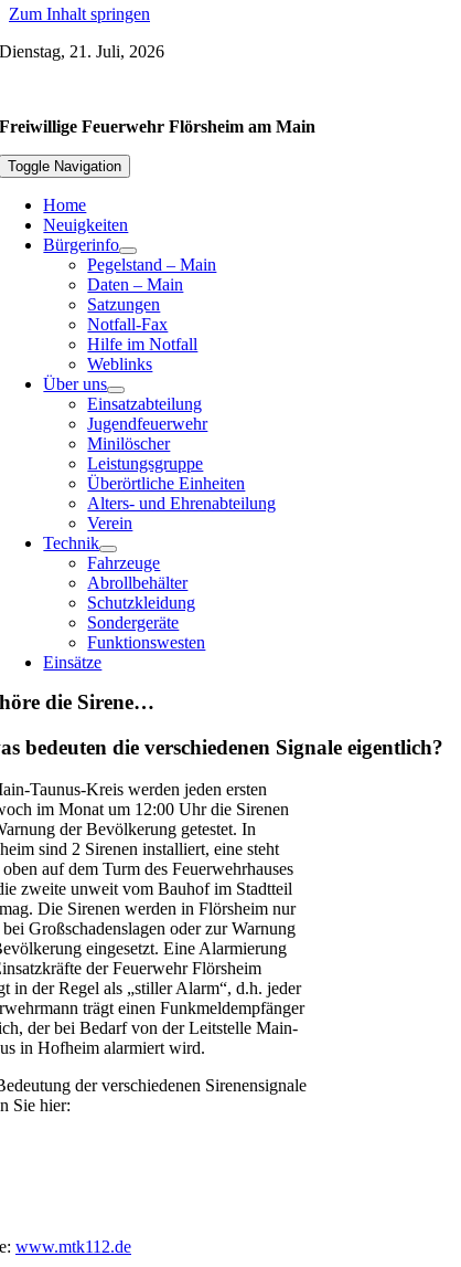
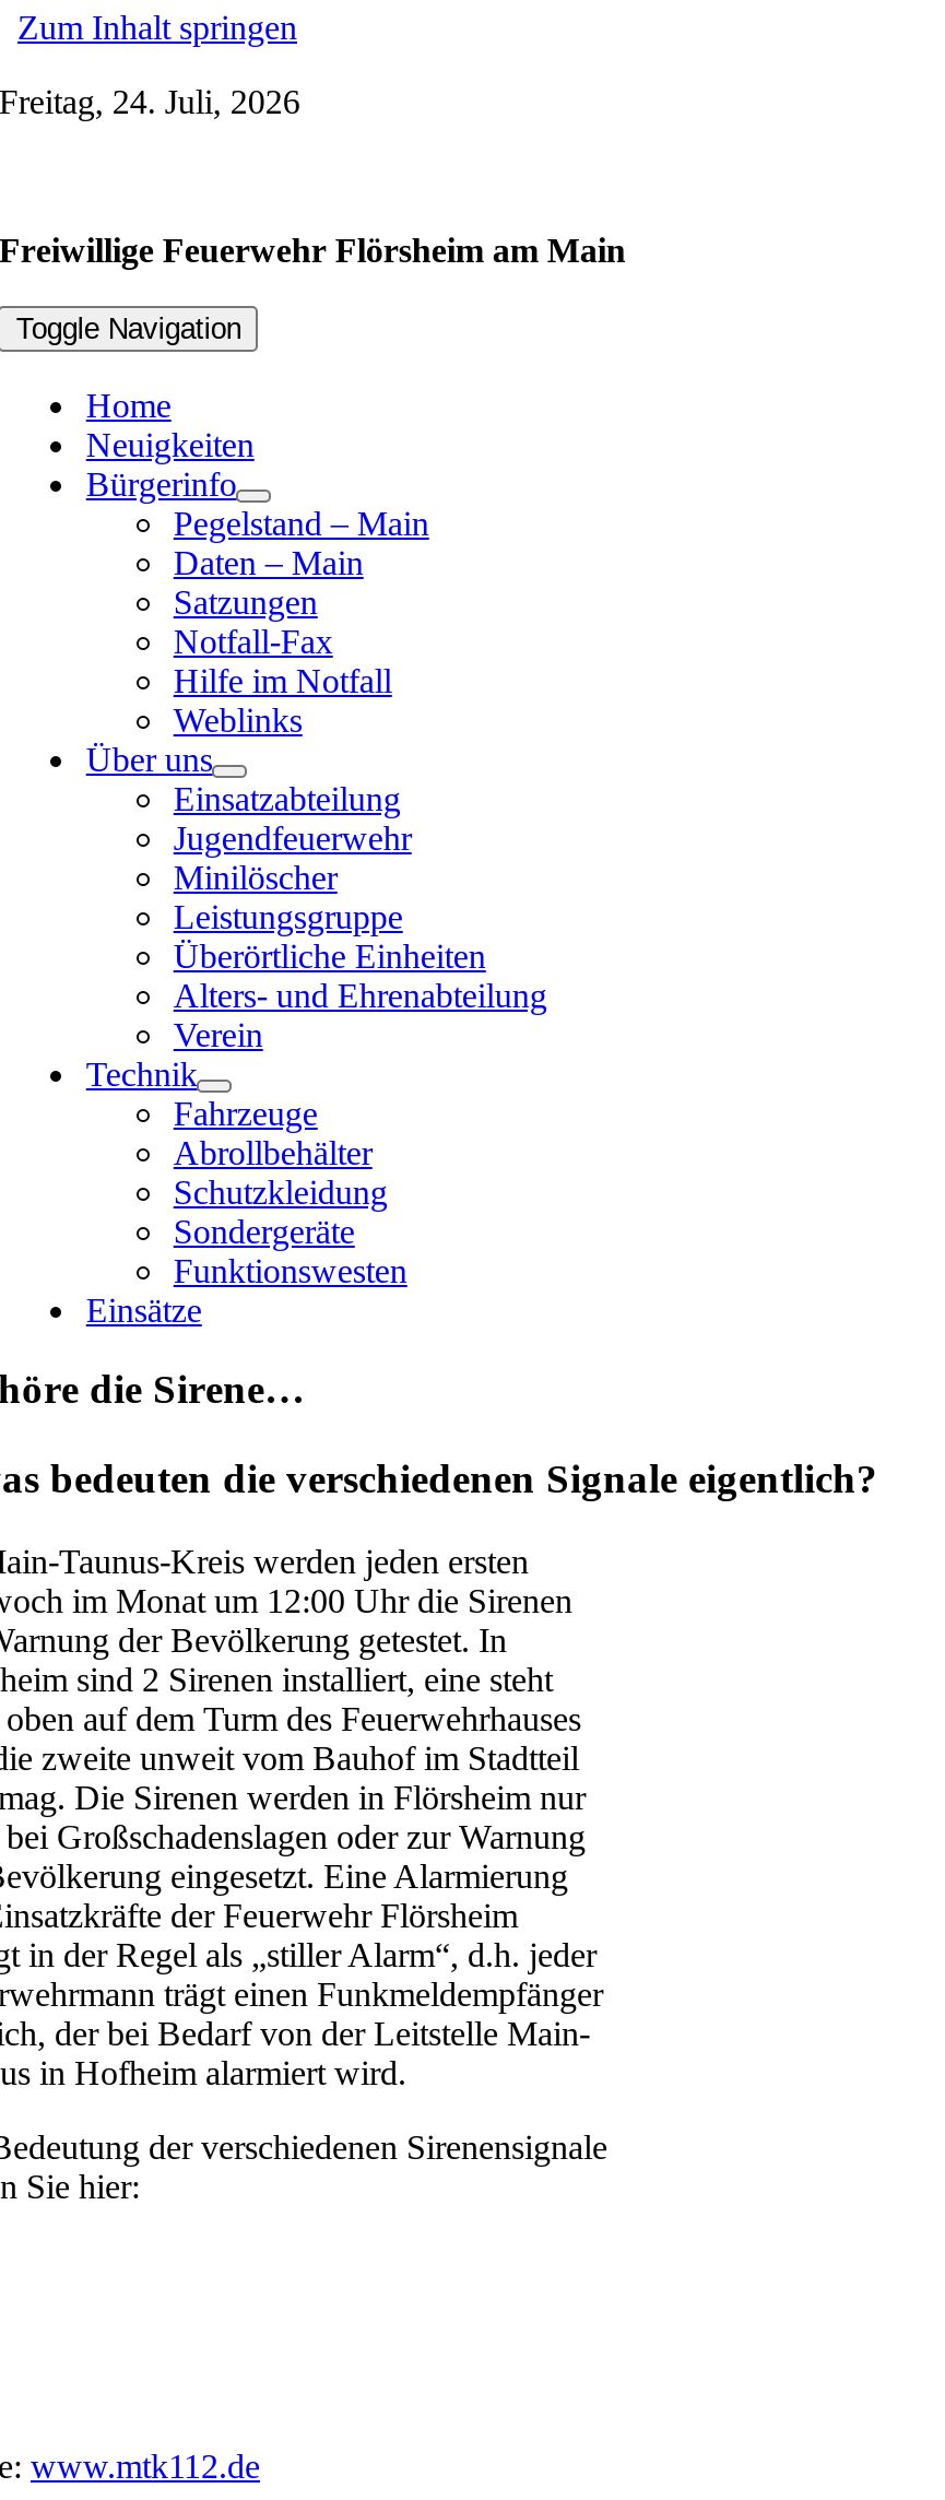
[0,42,165,61] Dienstag, 21. Juli, 2026 -> [0,83,300,120] Freitag, 24. Juli, 2026

